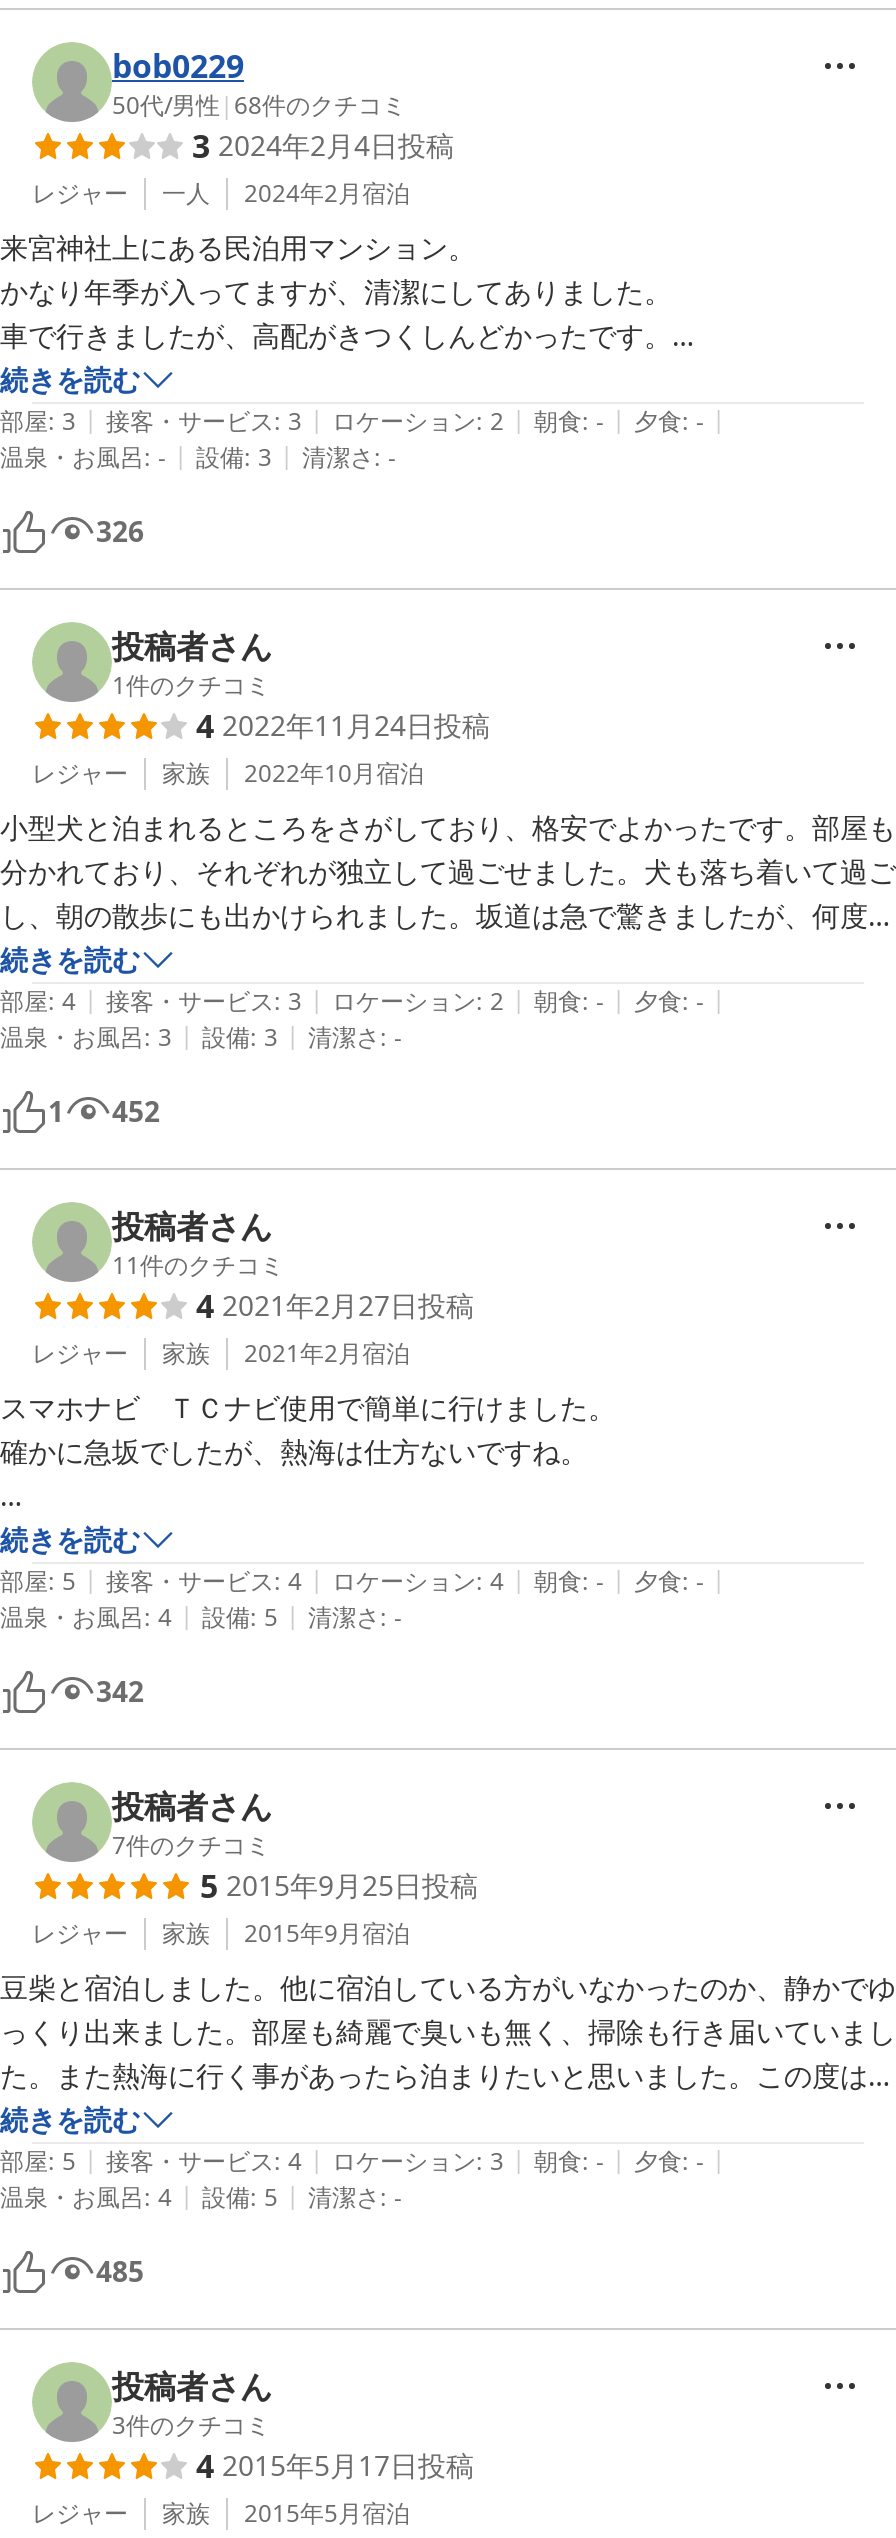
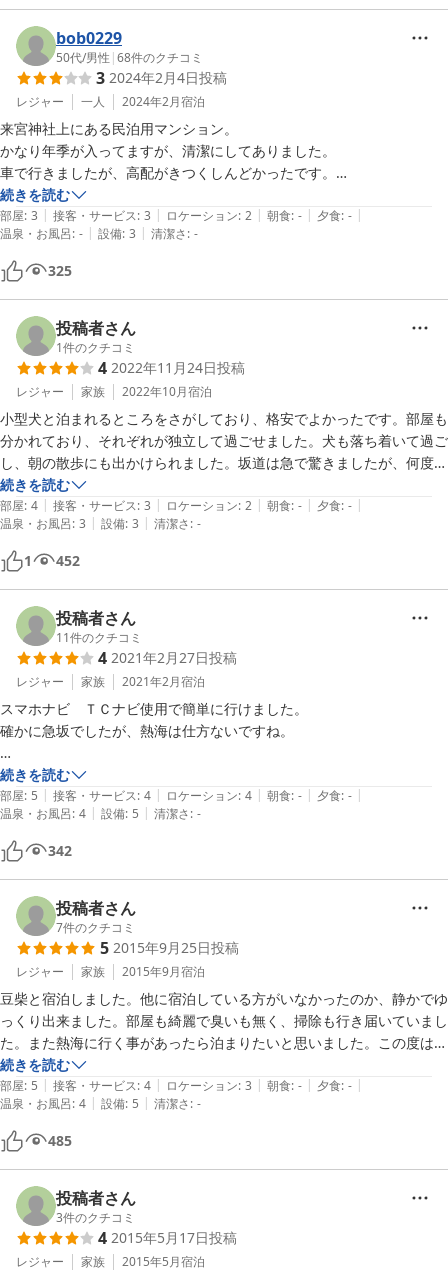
[96,512,144,550] 326 -> [48,261,72,280] 325

